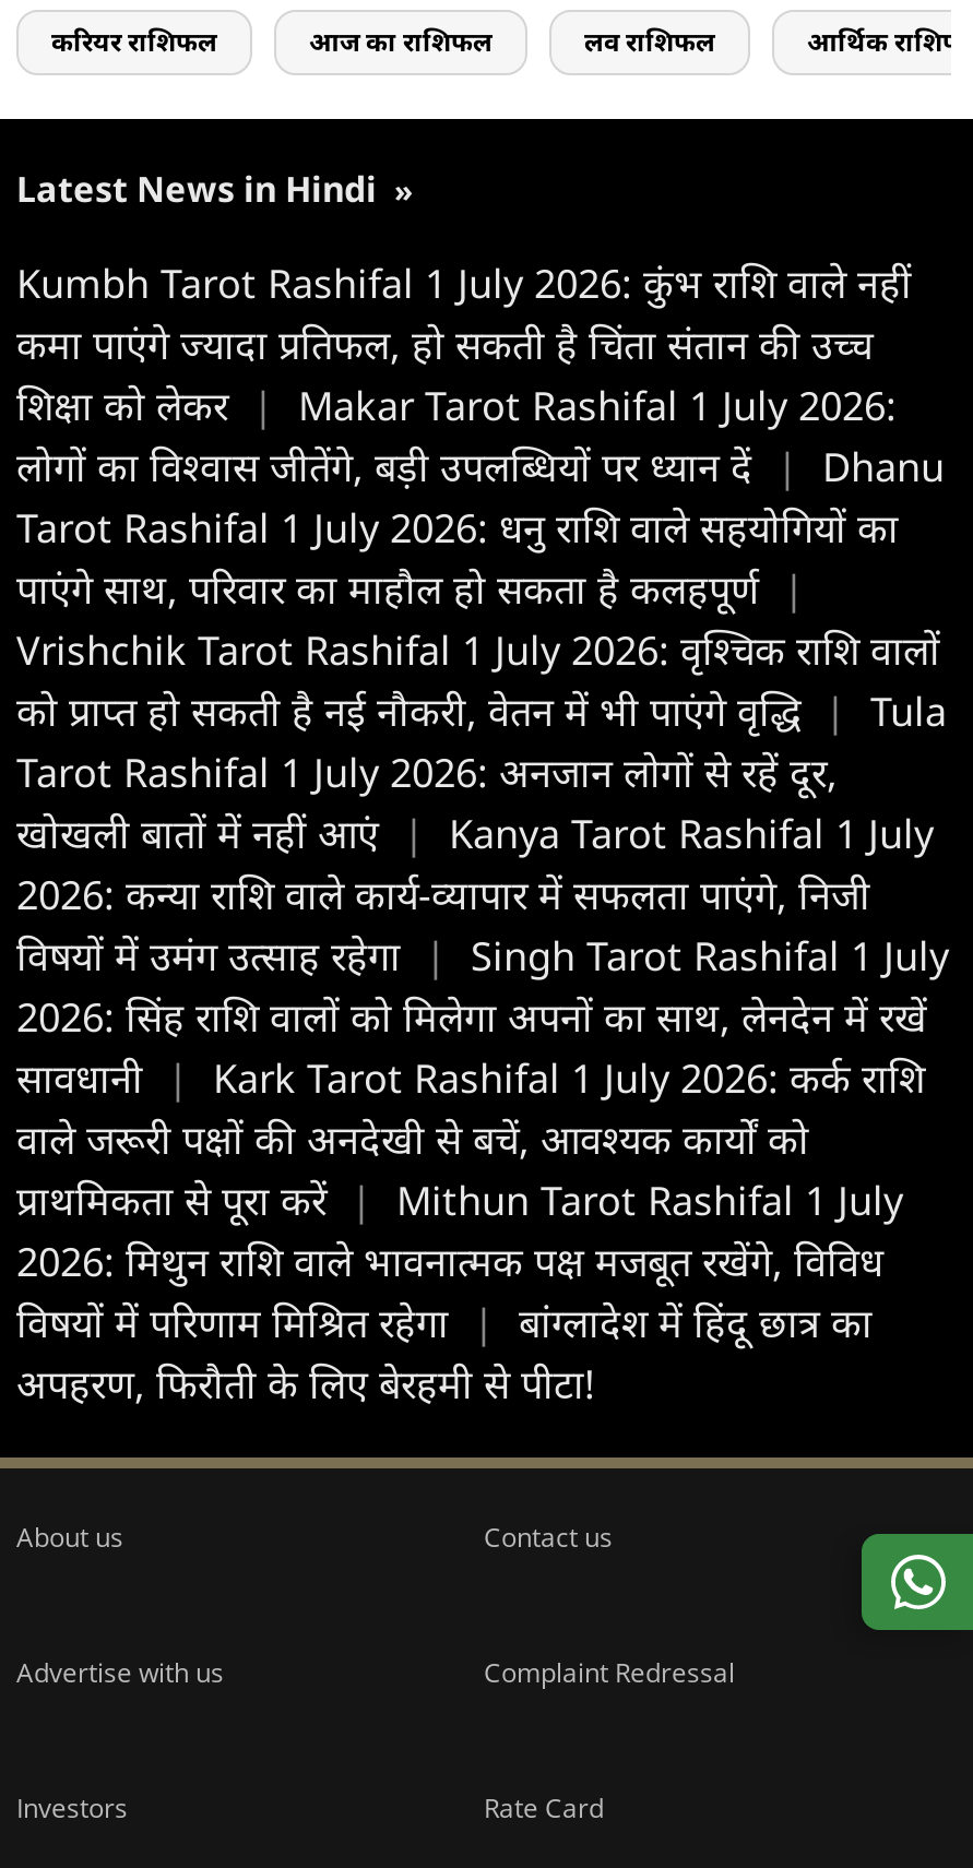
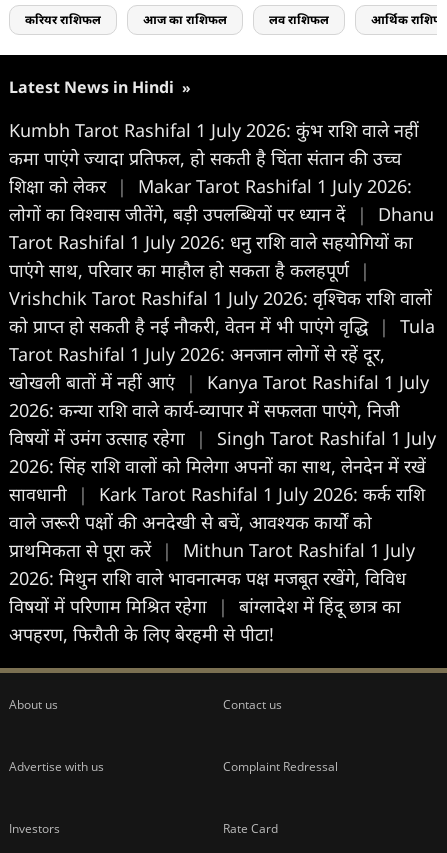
[859,1532,966,1632] [image] -> none

